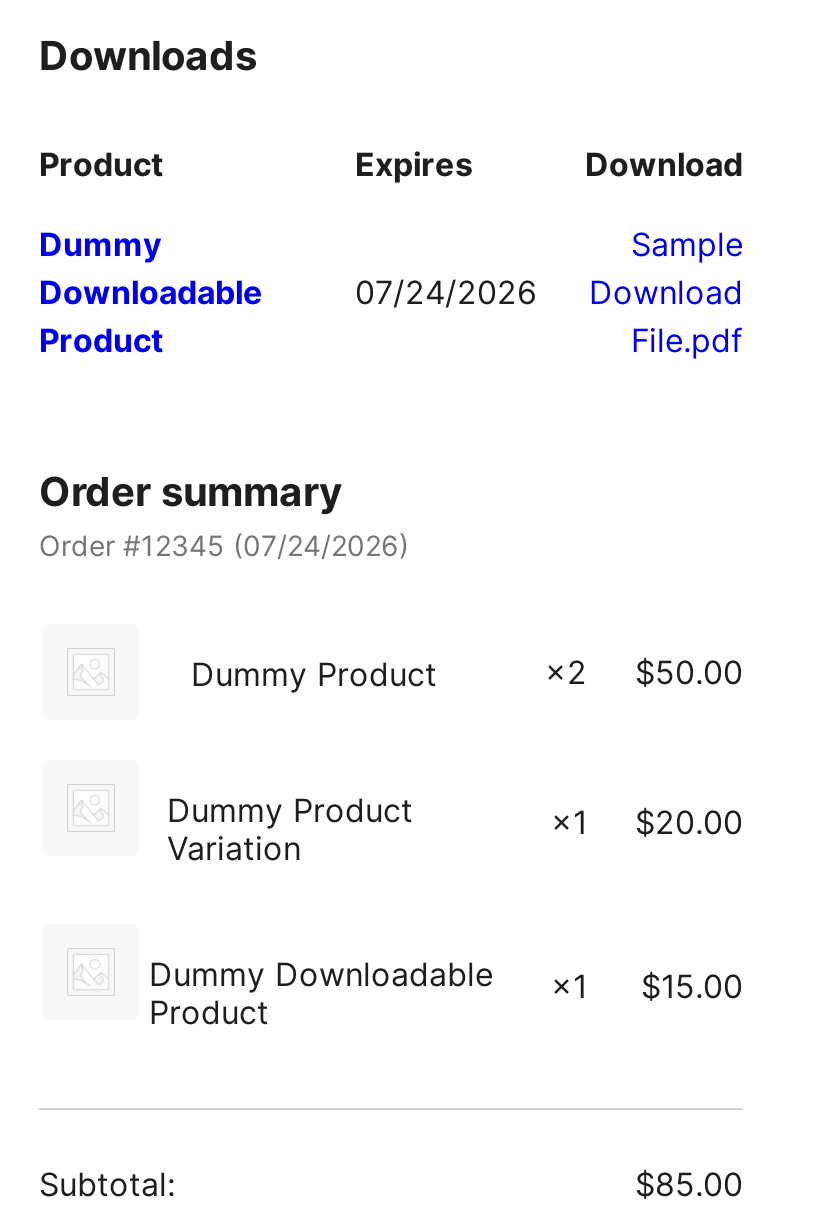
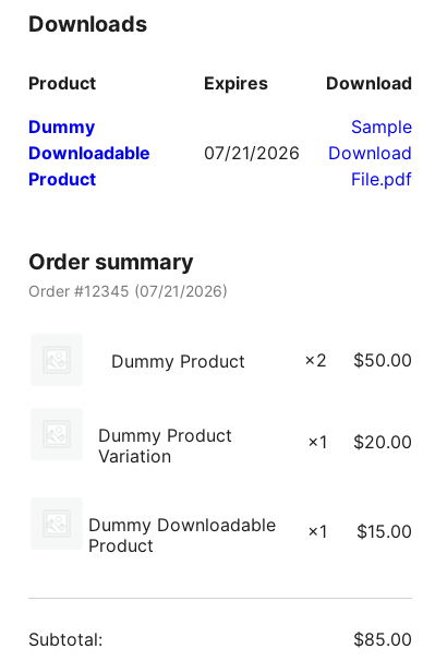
[355,272,743,312] 07/24/2026 Download -> [204,142,412,164] 07/21/2026 Download
[39,528,409,562] Order #12345 (07/24/2026) -> [28,281,228,300] Order #12345 (07/21/2026)

